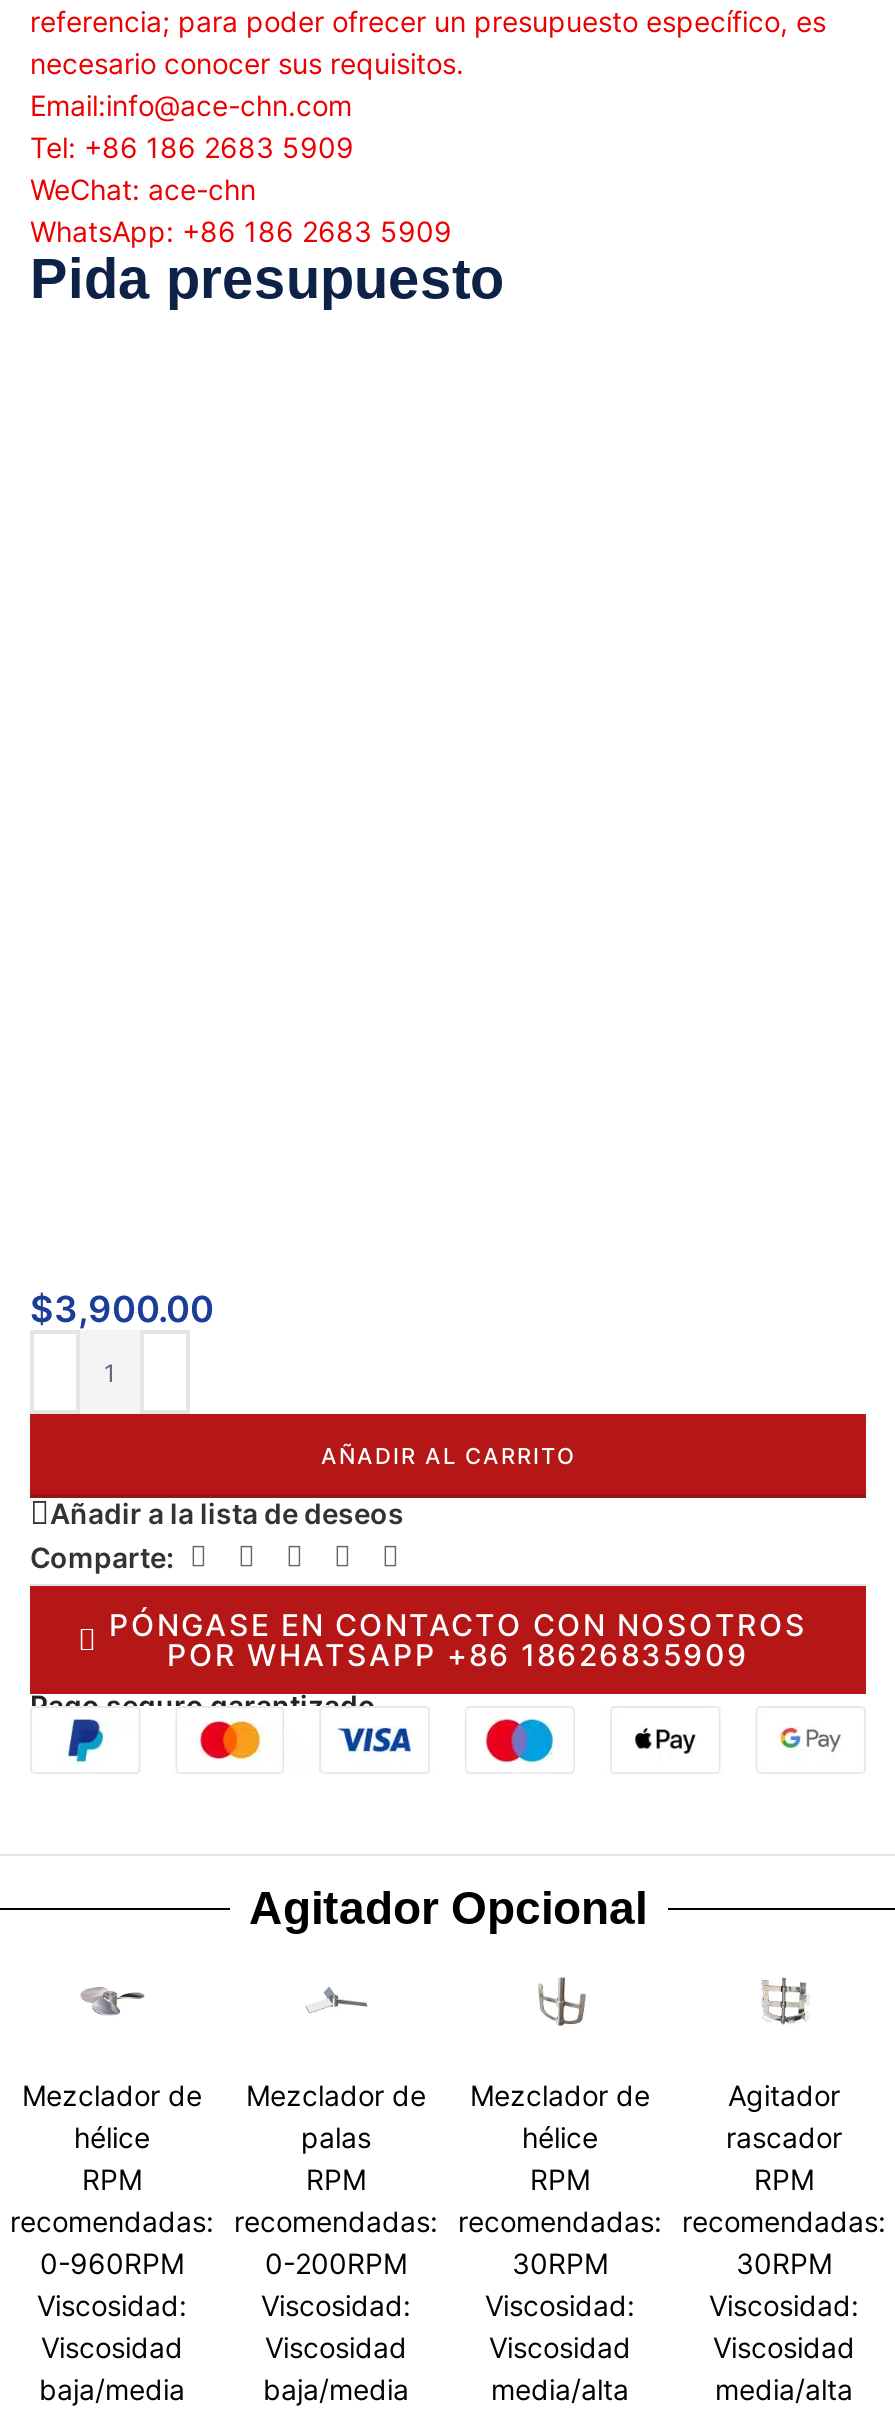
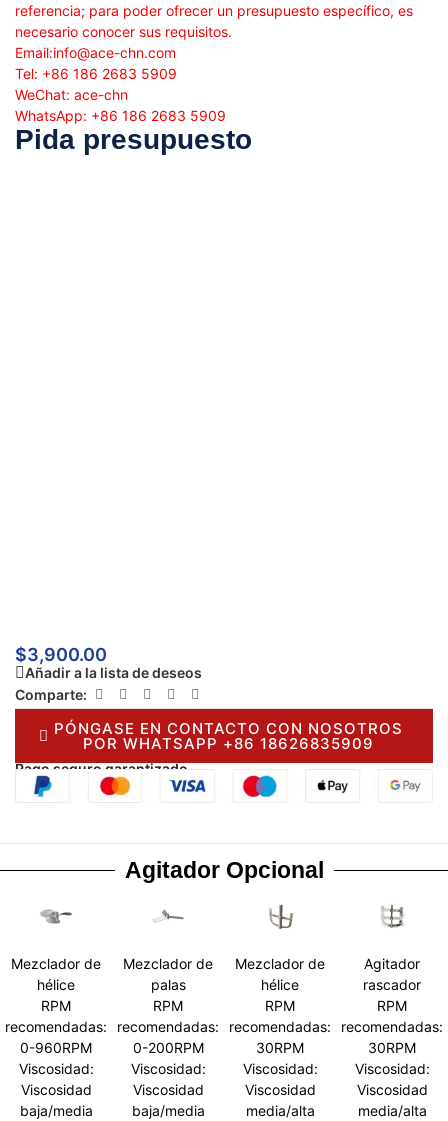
[321,1442,575,1470] AÑADIR AL CARRITO -> none

